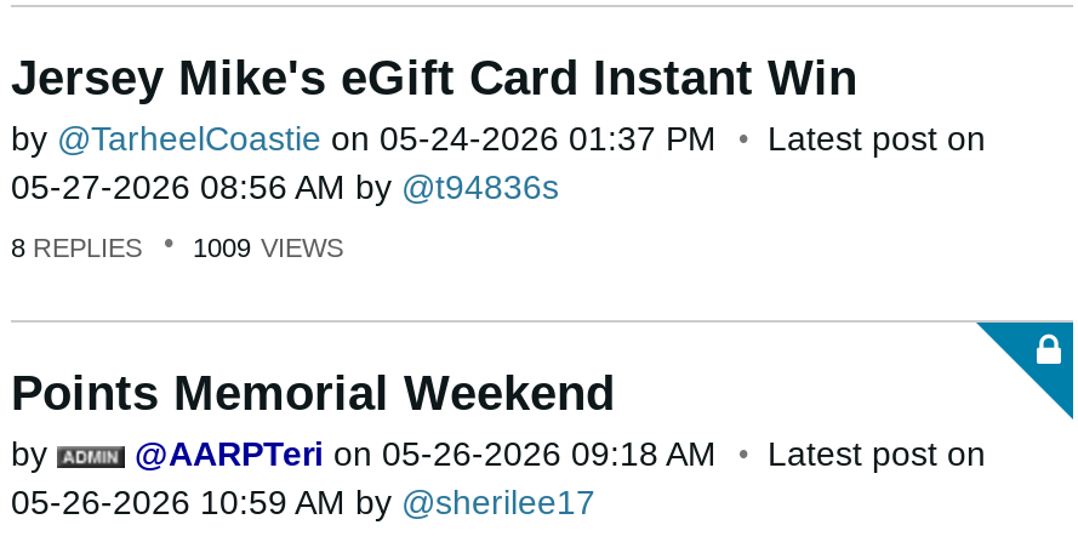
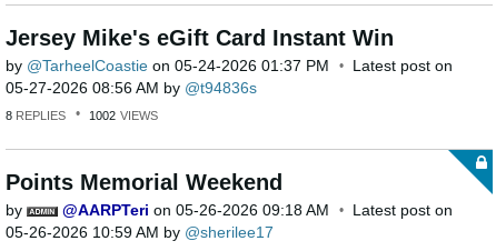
[11,233,343,262] 8 REPLIES 1009 VIEWS -> [6,109,158,122] 8 REPLIES 1002 VIEWS

